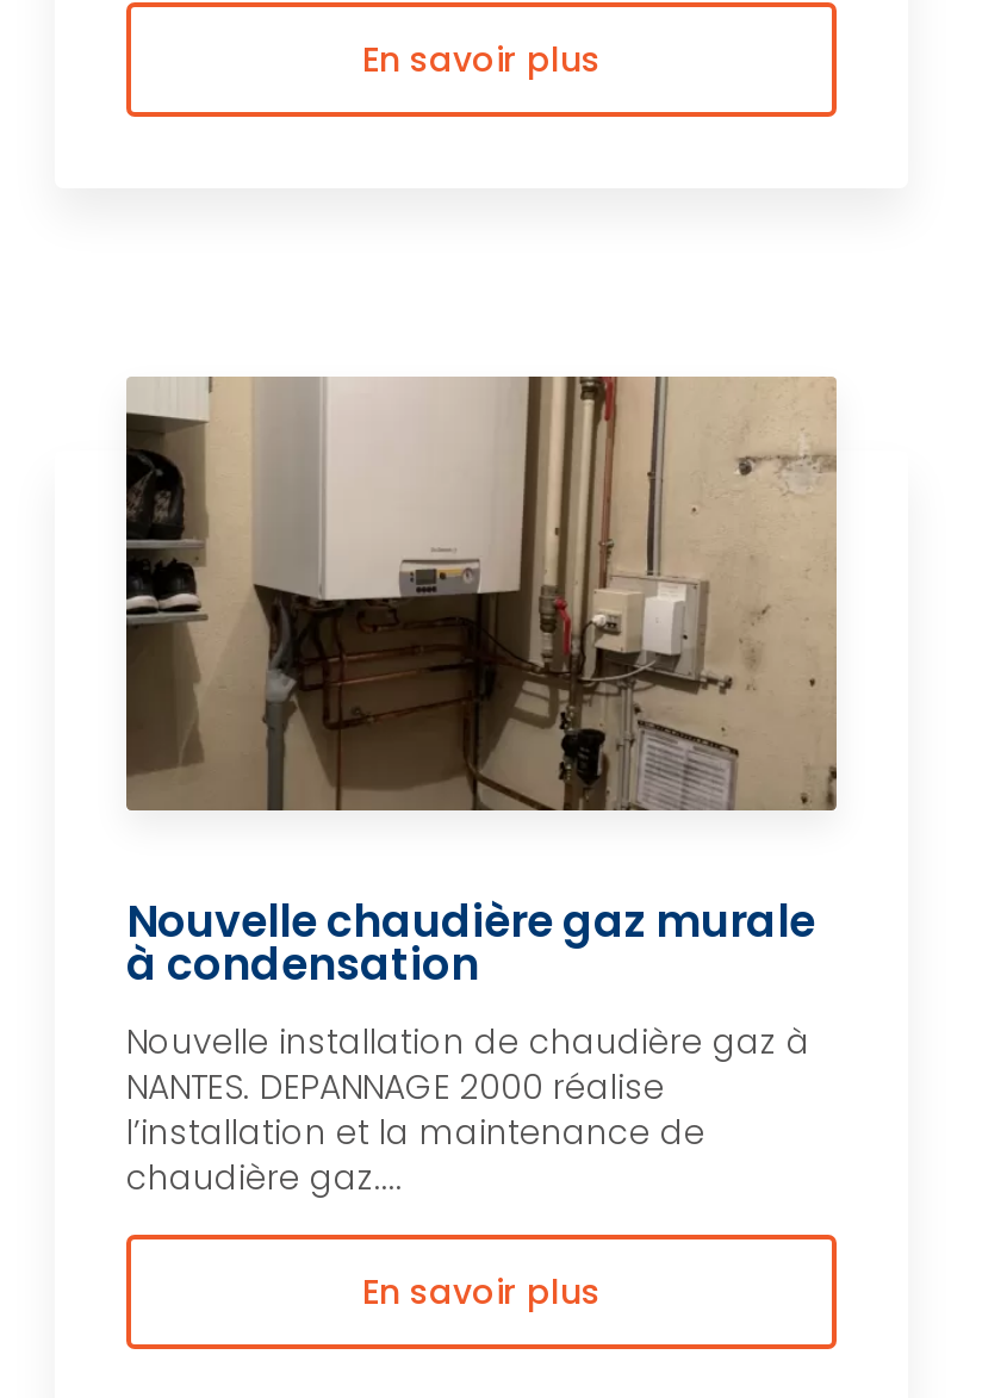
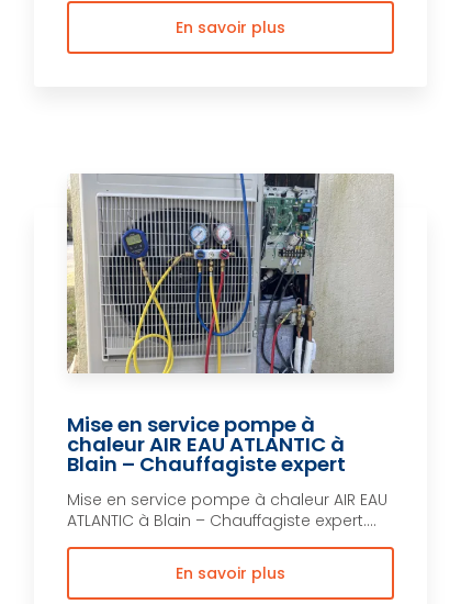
[124,374,837,1200] [image] | Nouvelle chaudière gaz murale | à condensation | Nouvelle installation de chaudière gaz à | NANTES. DEPANNAGE 2000 réalise | l’installation et la maintenance de | chaudière gaz.... -> [66,172,394,531] [image] | Mise en service pompe à | chaleur AIR EAU ATLANTIC à | Blain – Chauffagiste expert | Mise en service pompe à chaleur AIR EAU | ATLANTIC à Blain – Chauffagiste expert....

